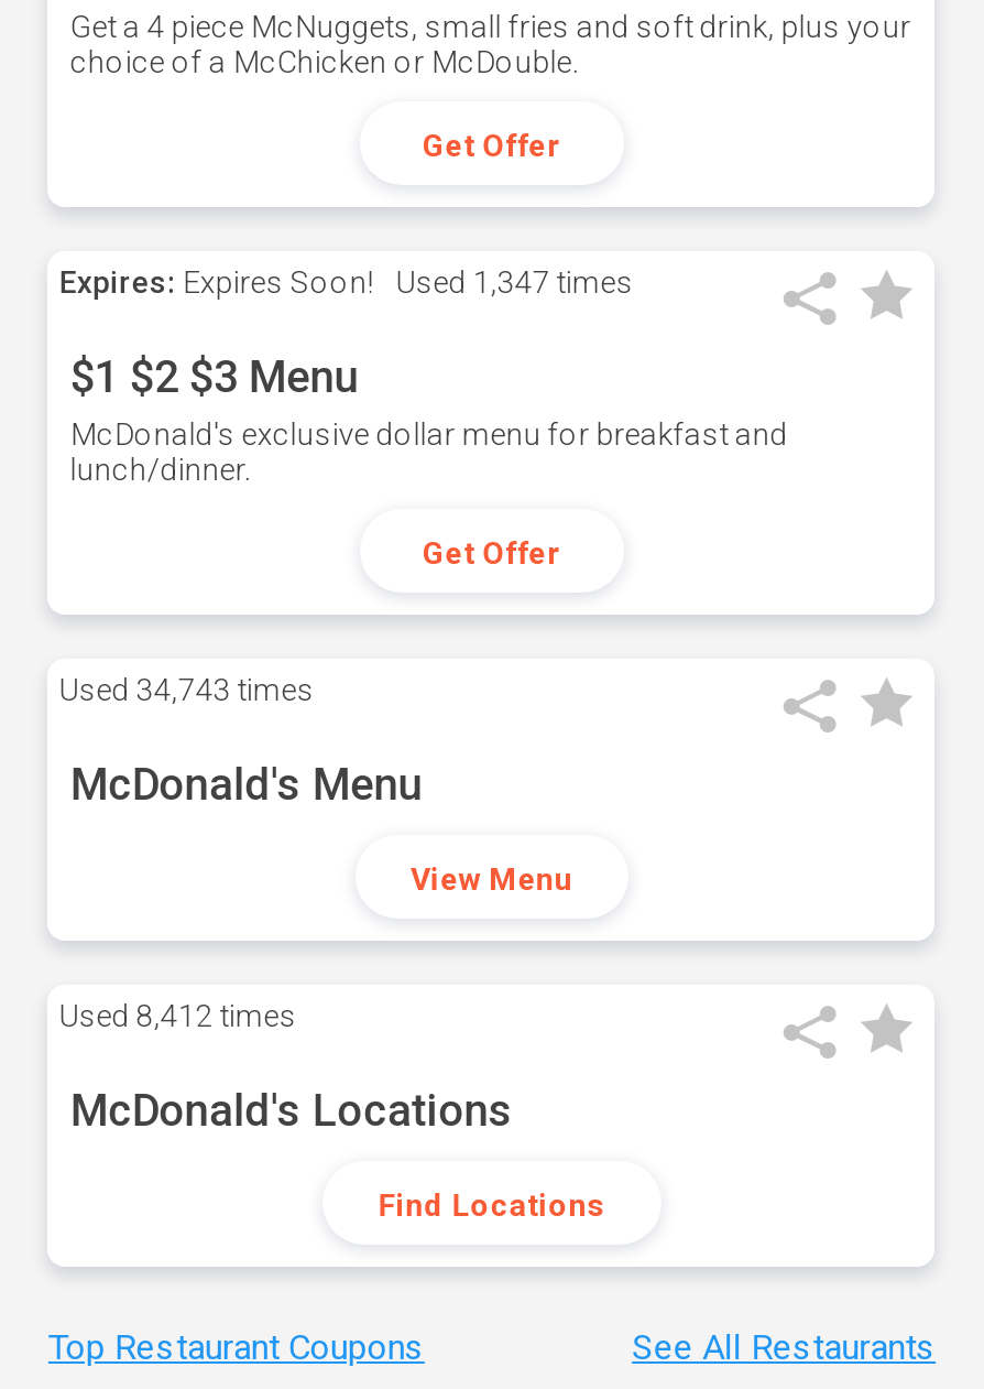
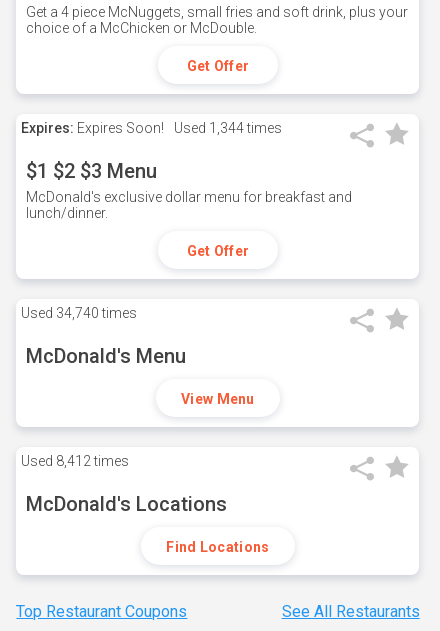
[59,264,634,300] Expires: Expires Soon! Used 1,347 times -> [21,120,282,136] Expires: Expires Soon! Used 1,344 times
[59,672,315,707] Used 34,743 times -> [21,305,137,321] Used 34,740 times

